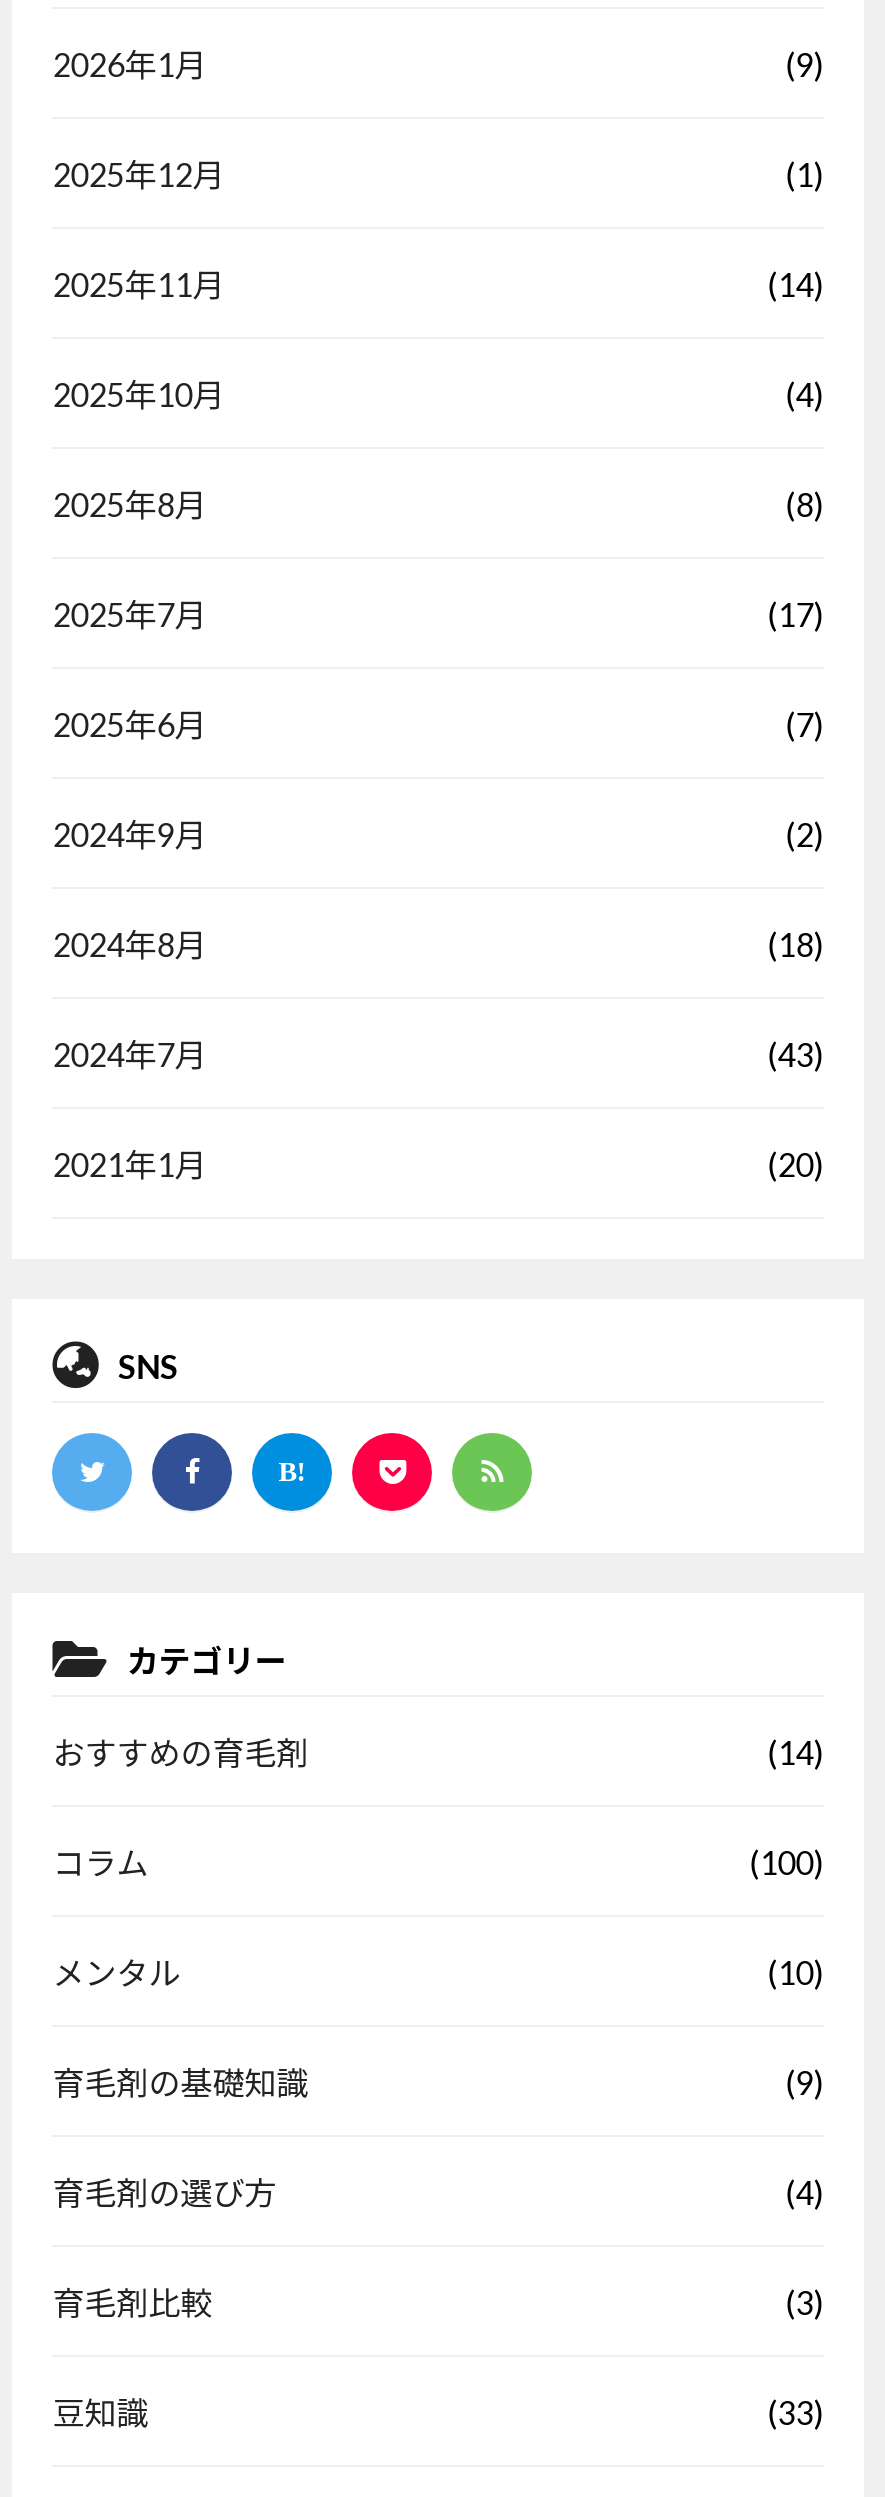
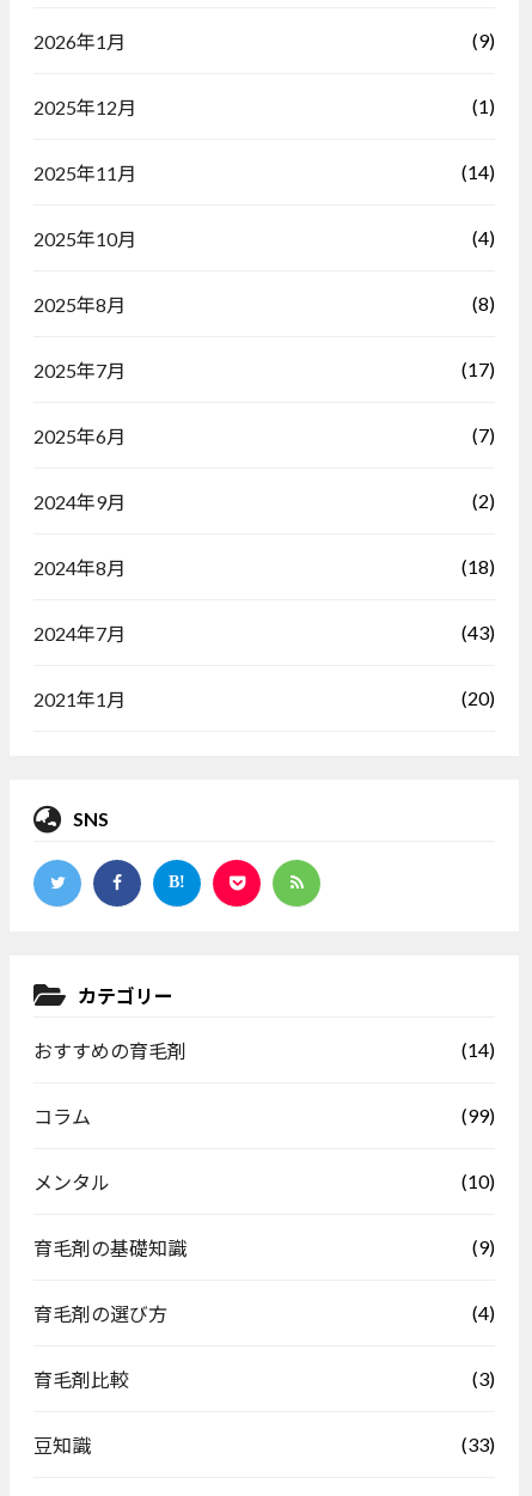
[750,1843,824,1881] (100) -> [461,1104,495,1127] (99)

